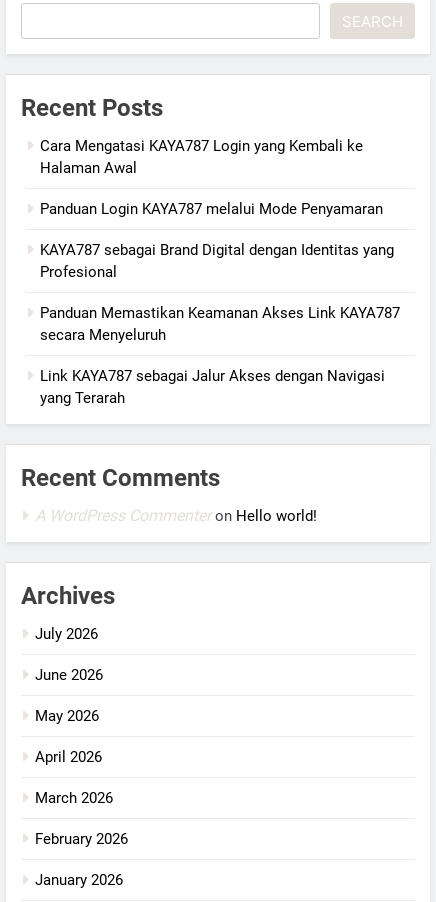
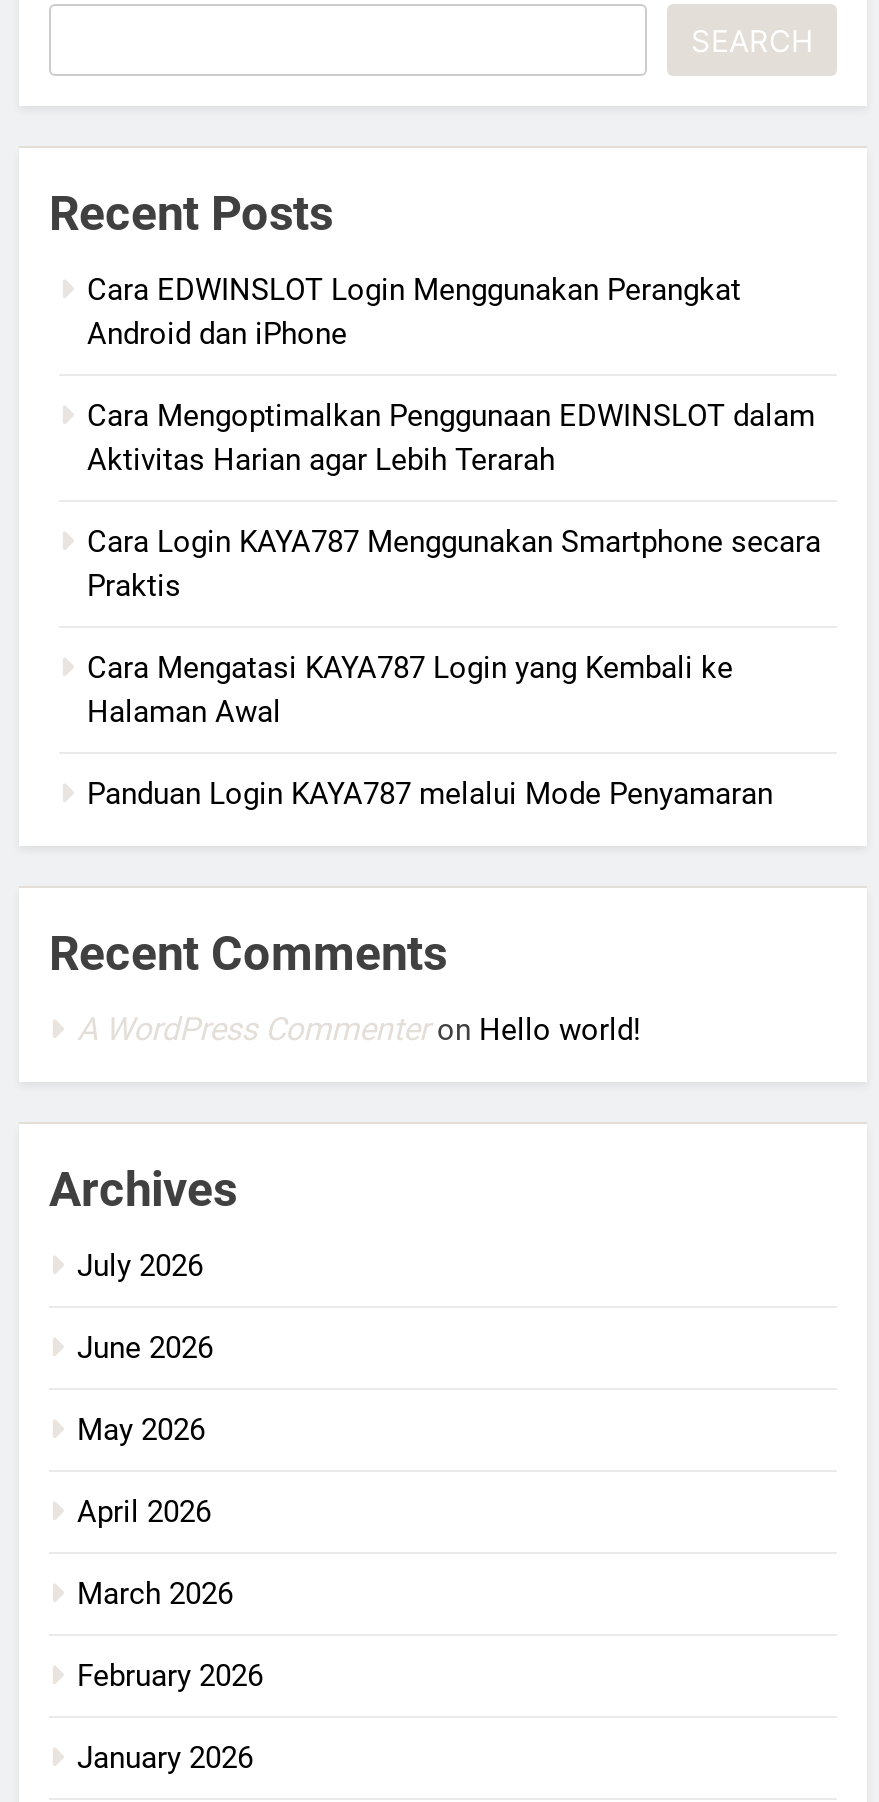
none -> [87,272,821,604] Cara EDWINSLOT Login Menggunakan Perangkat | Android dan iPhone | Cara Mengoptimalkan Penggunaan EDWINSLOT dalam | Aktivitas Harian agar Lebih Terarah | Cara Login KAYA787 Menggunakan Smartphone secara | Praktis
moved [40,137,383,218] -> [87,650,773,812]: Cara Mengatasi KAYA787 Login yang Kembali ke | Halaman Awal | Panduan Login KAYA787 melalui Mode Penyamaran
[40,241,400,407] KAYA787 sebagai Brand Digital dengan Identitas yang | Profesional | Panduan Memastikan Keamanan Akses Link KAYA787 | secara Menyeluruh | Link KAYA787 sebagai Jalur Akses dengan Navigasi | yang Terarah -> none

